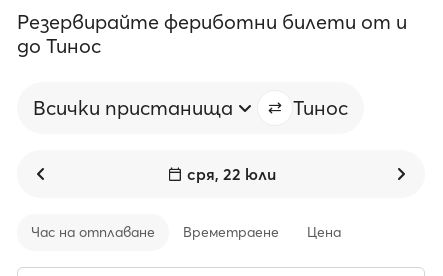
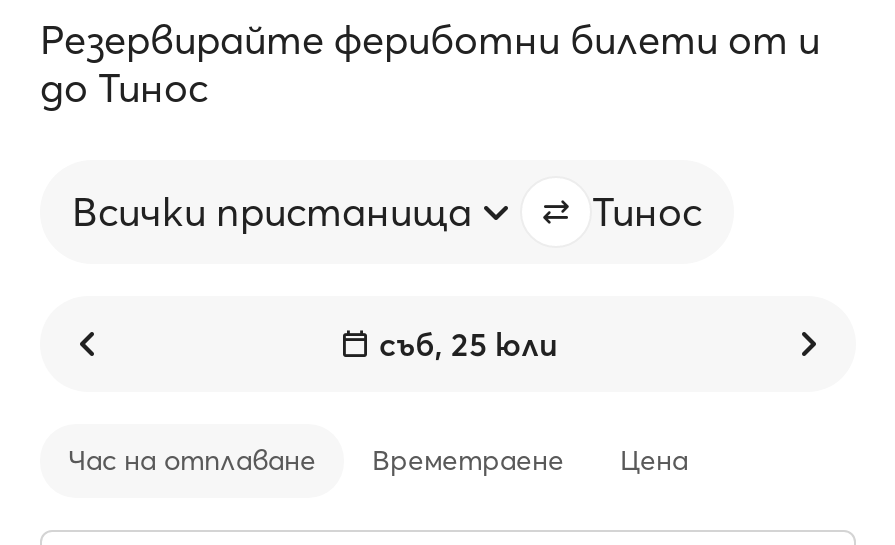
[186,164,275,184] сря, 22 юли -> [379,324,557,364] съб, 25 юли

